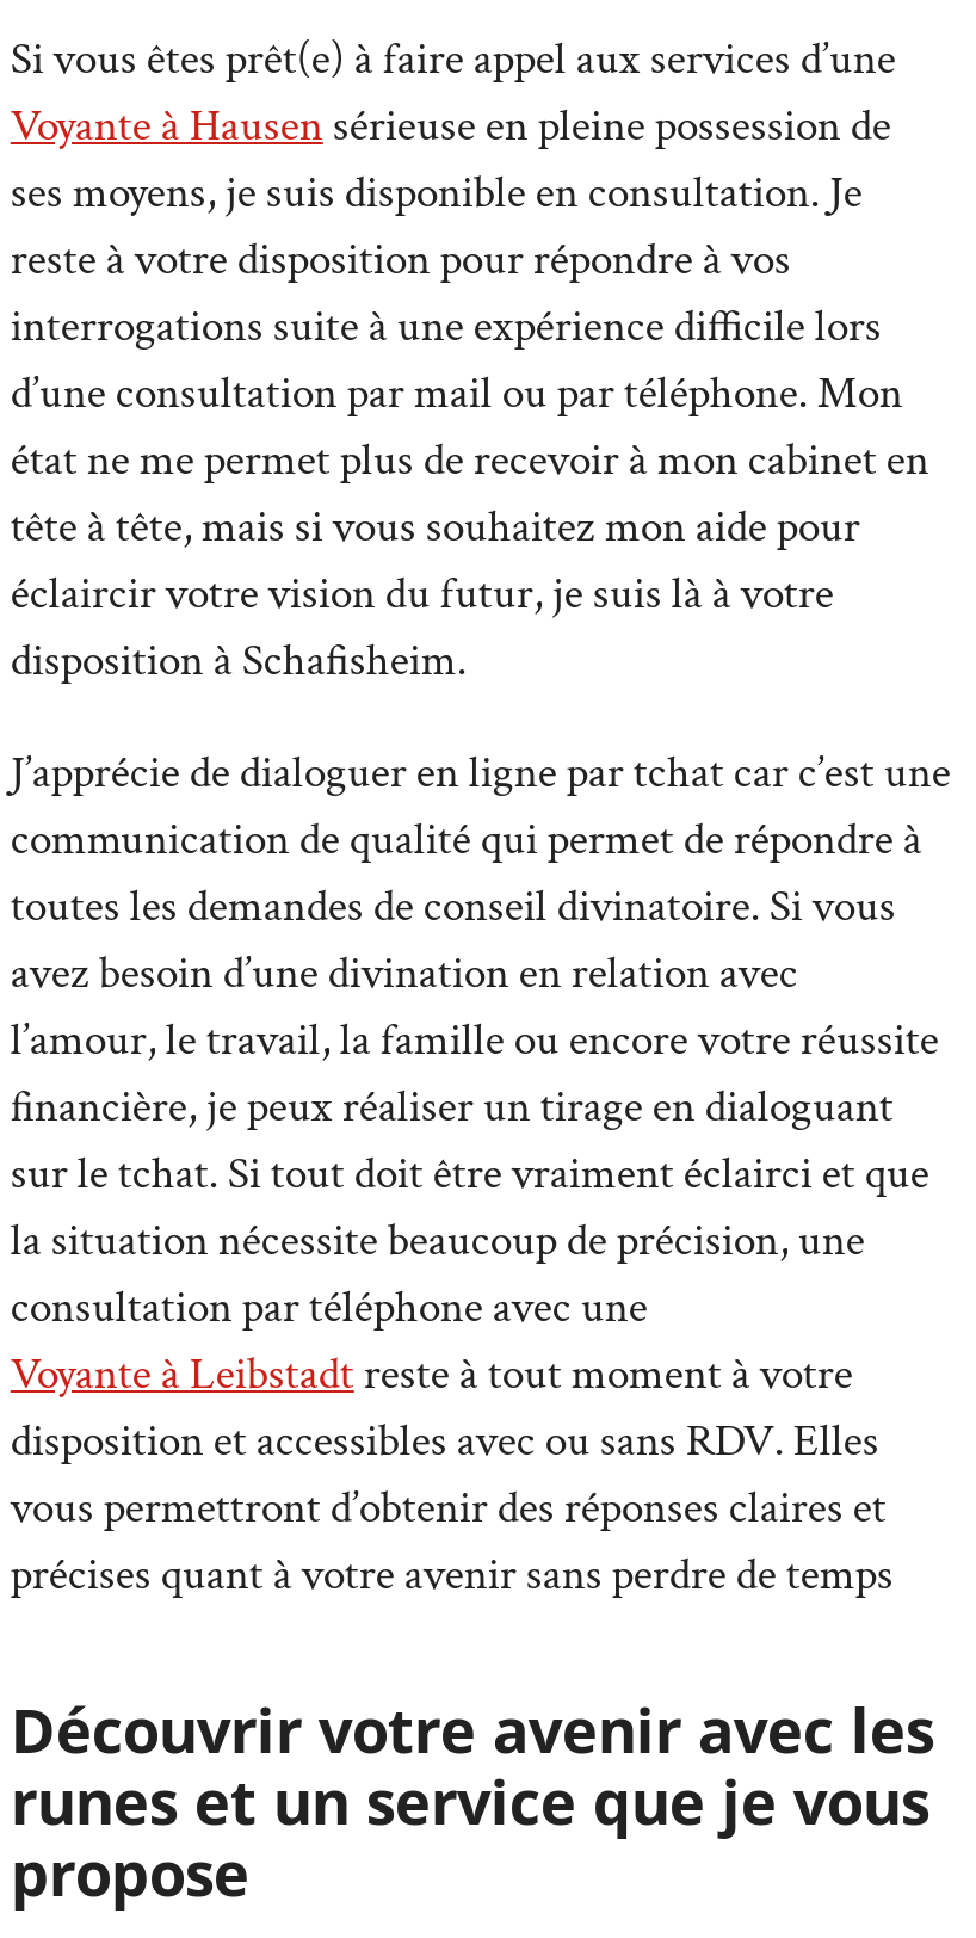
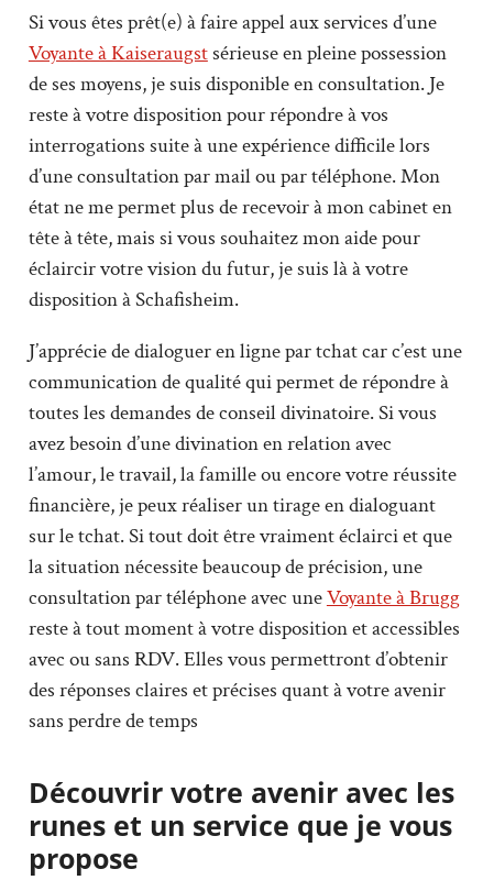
[10,98,891,224] Voyante à Hausen sérieuse en pleine possession de | ses moyens, je suis disponible en consultation. Je -> [28,40,447,98] Voyante à Kaiseraugst sérieuse en pleine possession | de ses moyens, je suis disponible en consultation. Je
[10,1278,893,1605] consultation par téléphone avec une | Voyante à Leibstadt reste à tout moment à votre | disposition et accessibles avec ou sans RDV. Elles | vous permettront d’obtenir des réponses claires et | précises quant à votre avenir sans perdre de temps -> [28,584,460,735] consultation par téléphone avec uneVoyante à Brugg | reste à tout moment à votre disposition et accessibles | avec ou sans RDV. Elles vous permettront d’obtenir | des réponses claires et précises quant à votre avenir | sans perdre de temps

